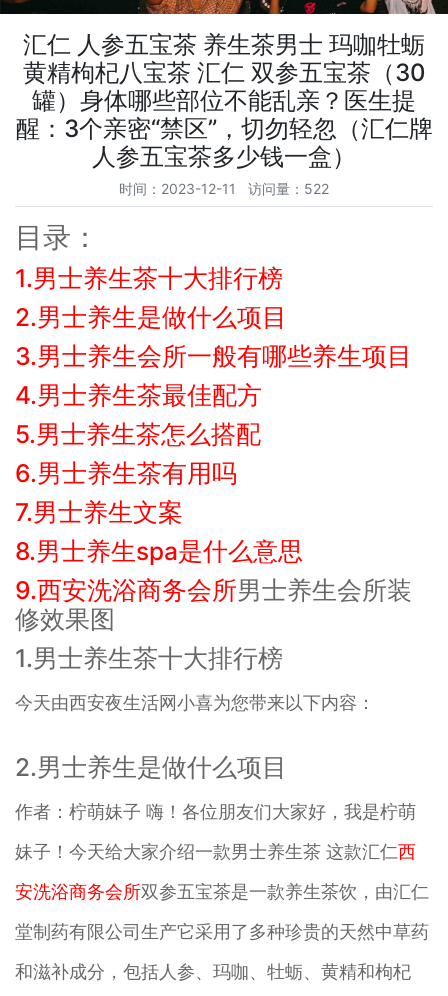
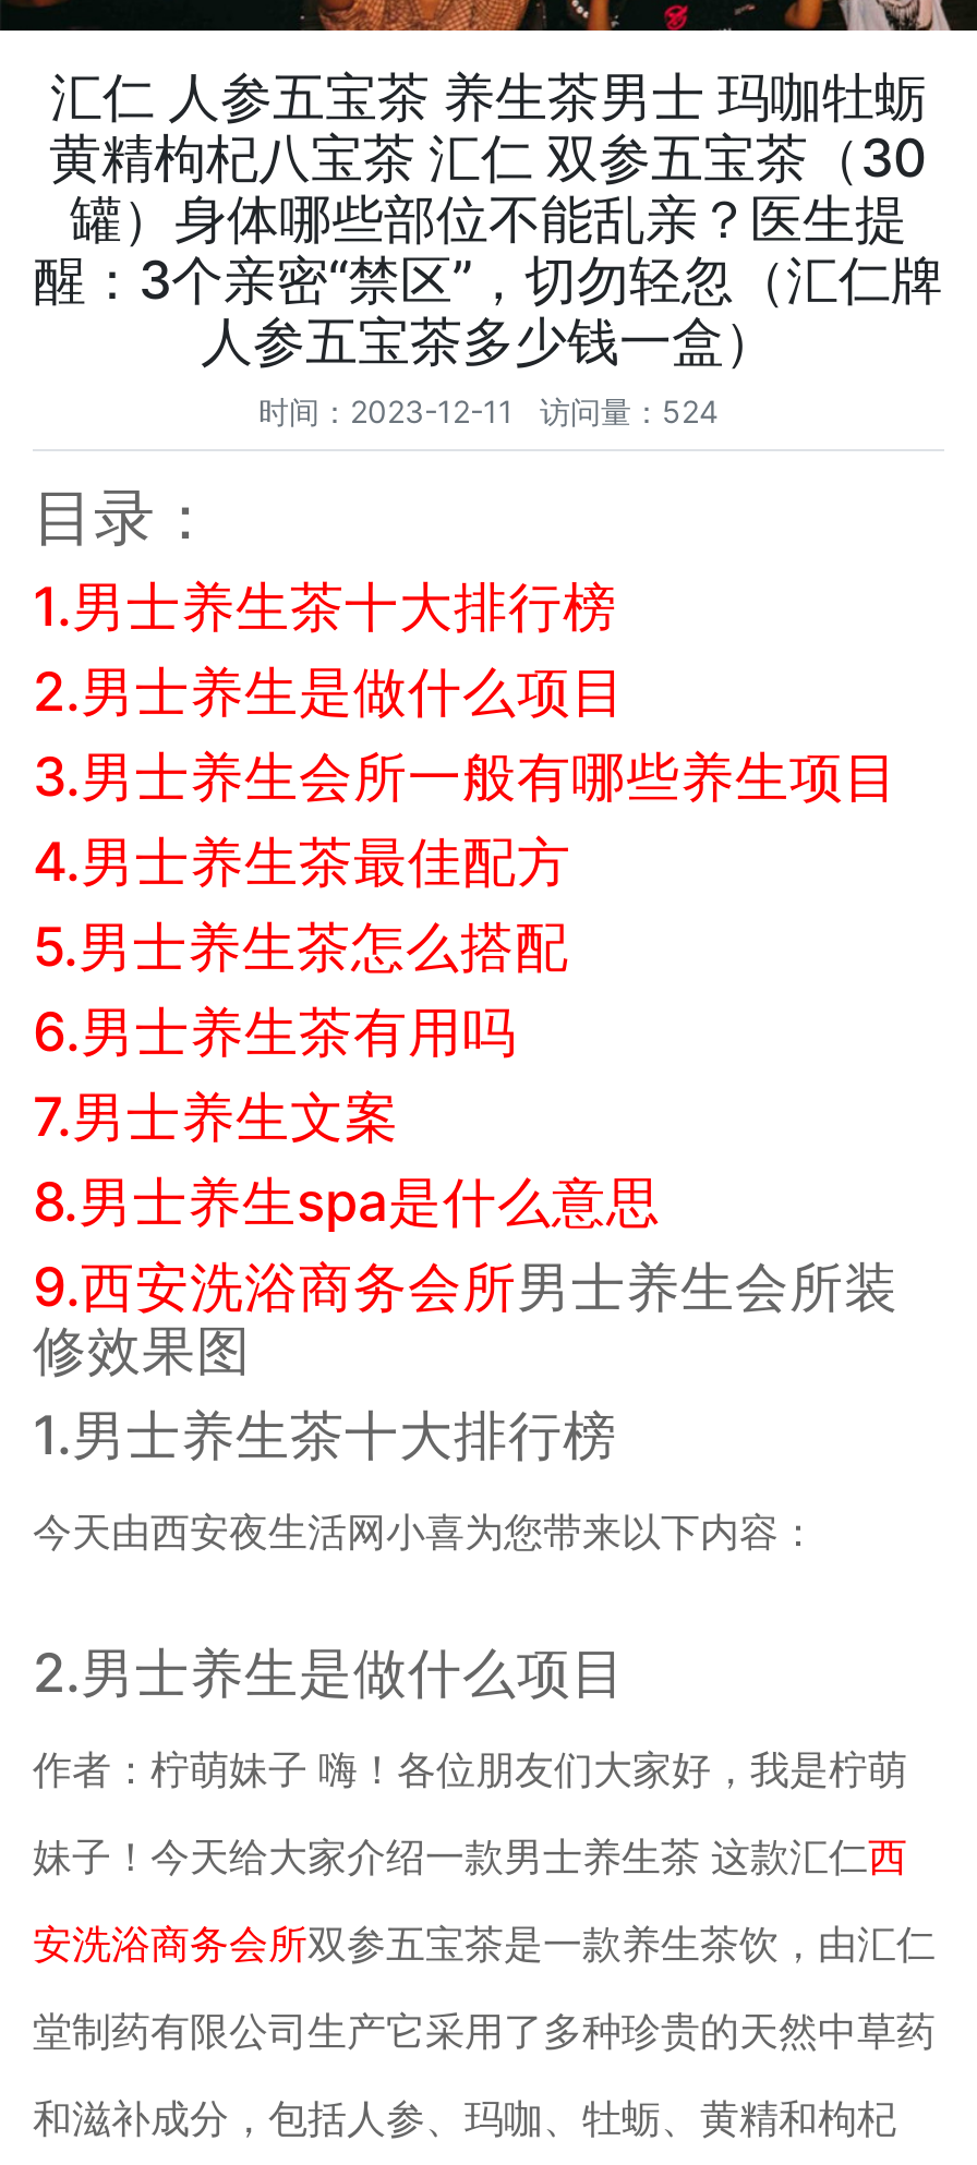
[119,180,329,197] 时间：2023-12-11 访问量：522 -> [258,392,719,430] 时间：2023-12-11 访问量：524

